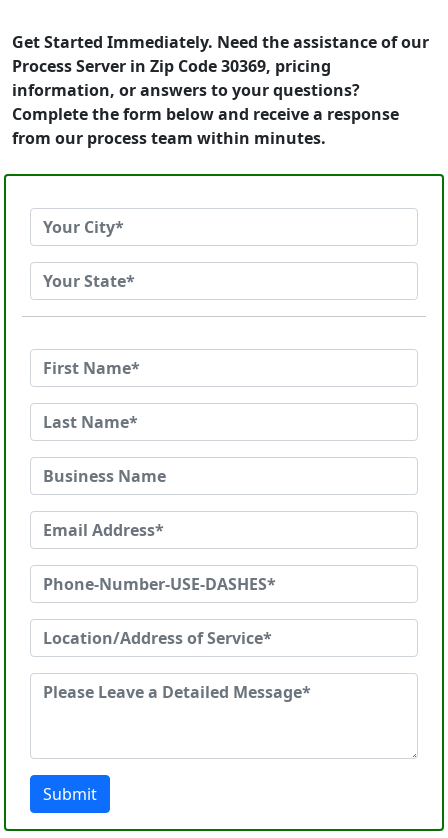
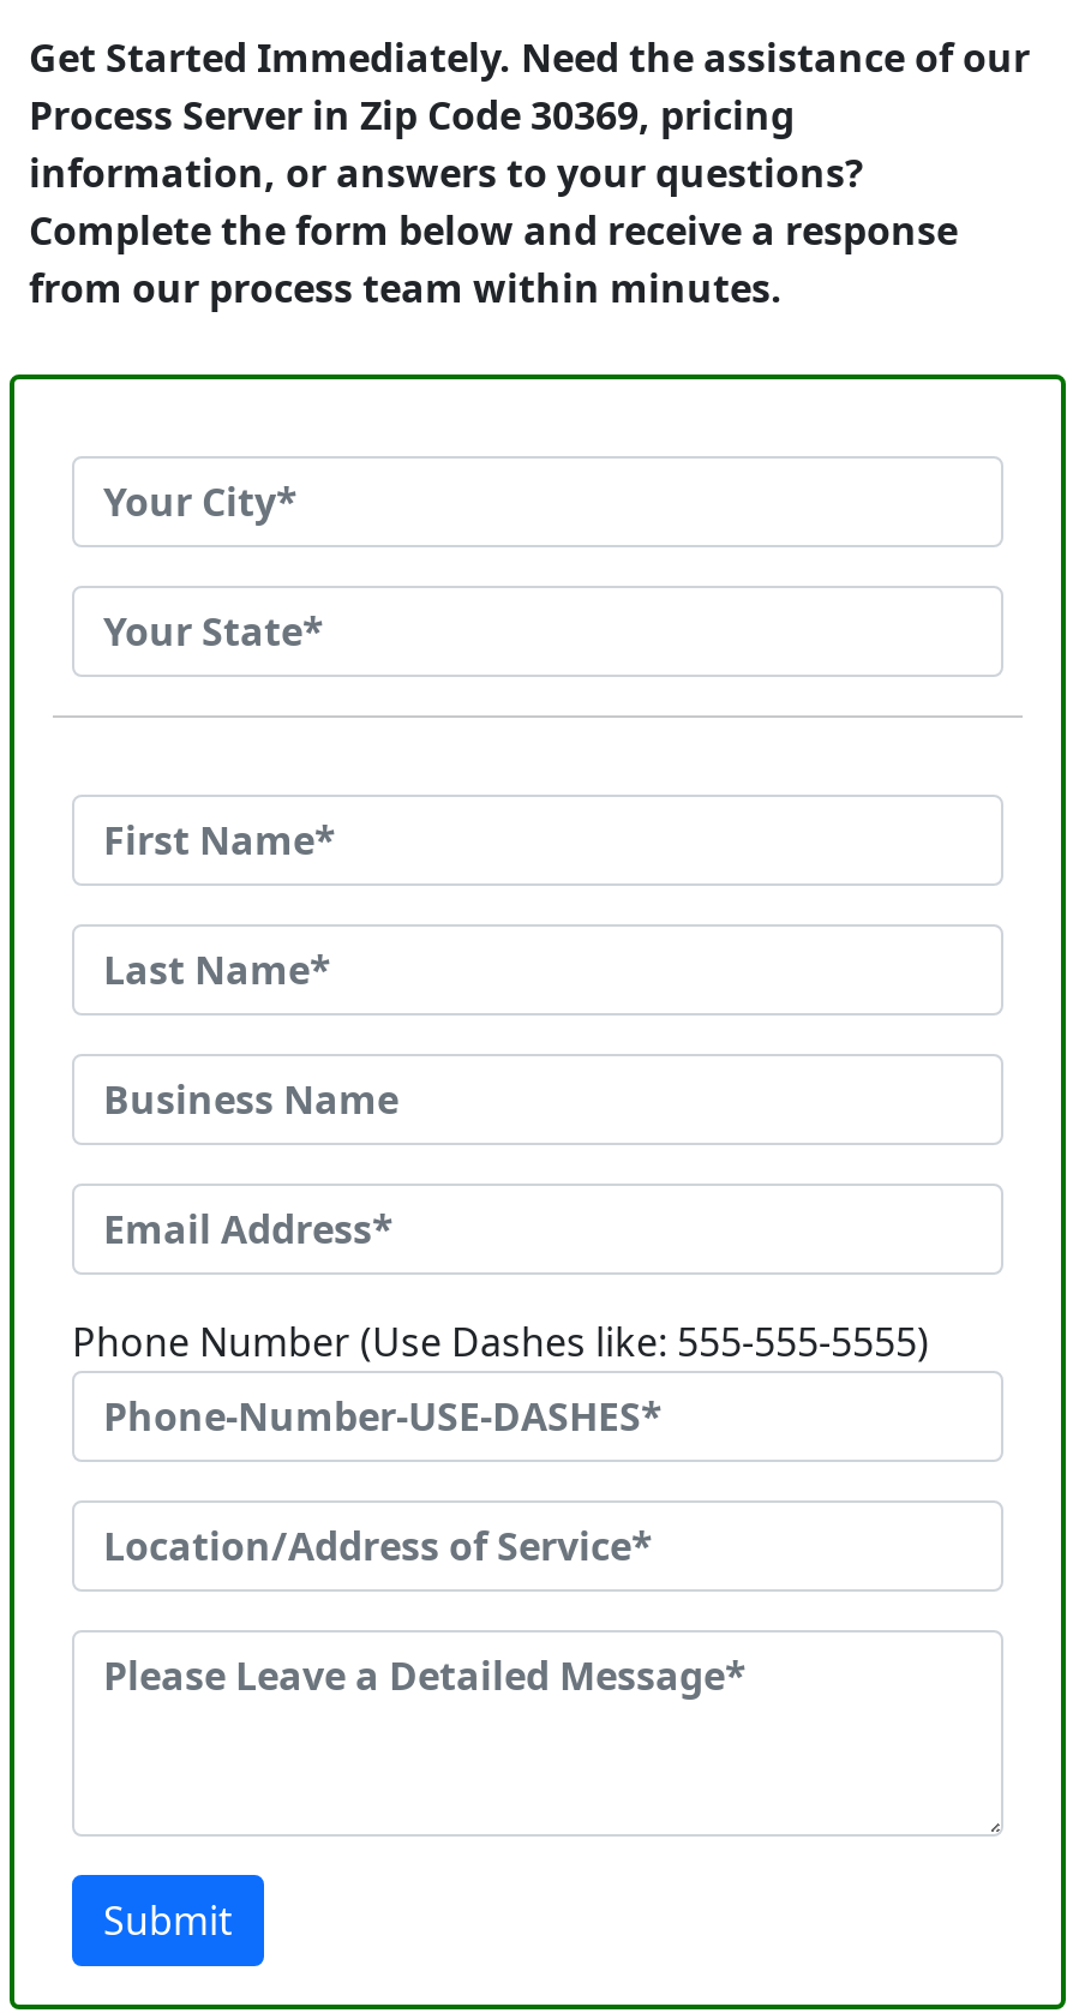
none -> [72,1316,929,1368] Phone Number (Use Dashes like: 555-555-5555)

